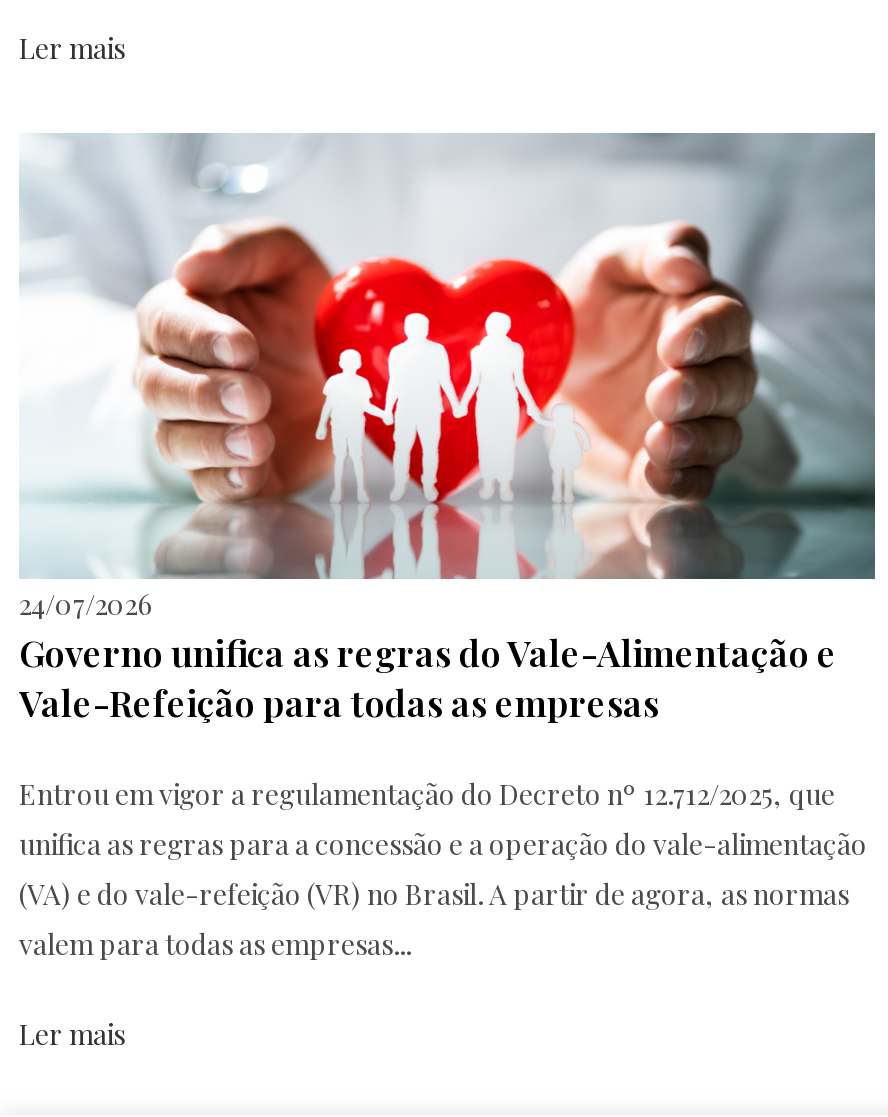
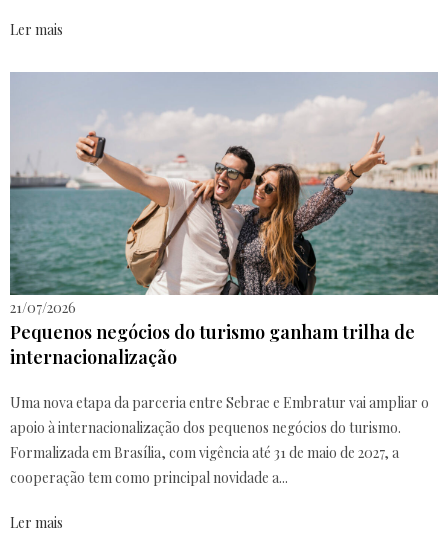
[19,133,875,727] [image] | 24/07/2026 | Governo unifica as regras do Vale-Alimentação e | Vale-Refeição para todas as empresas -> [9,72,438,369] [image] | 21/07/2026 | Pequenos negócios do turismo ganham trilha de | internacionalização
[19,775,867,963] Entrou em vigor a regulamentação do Decreto nº 12.712/2025, que | unifica as regras para a concessão e a operação do vale-alimentação | (VA) e do vale-refeição (VR) no Brasil. A partir de agora, as normas | valem para todas as empresas... -> [10,393,429,487] Uma nova etapa da parceria entre Sebrae e Embratur vai ampliar o | apoio à internacionalização dos pequenos negócios do turismo. | Formalizada em Brasília, com vigência até 31 de maio de 2027, a | cooperação tem como principal novidade a...

